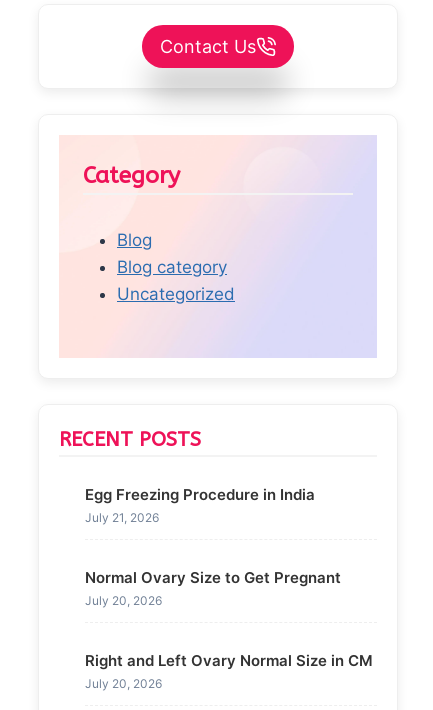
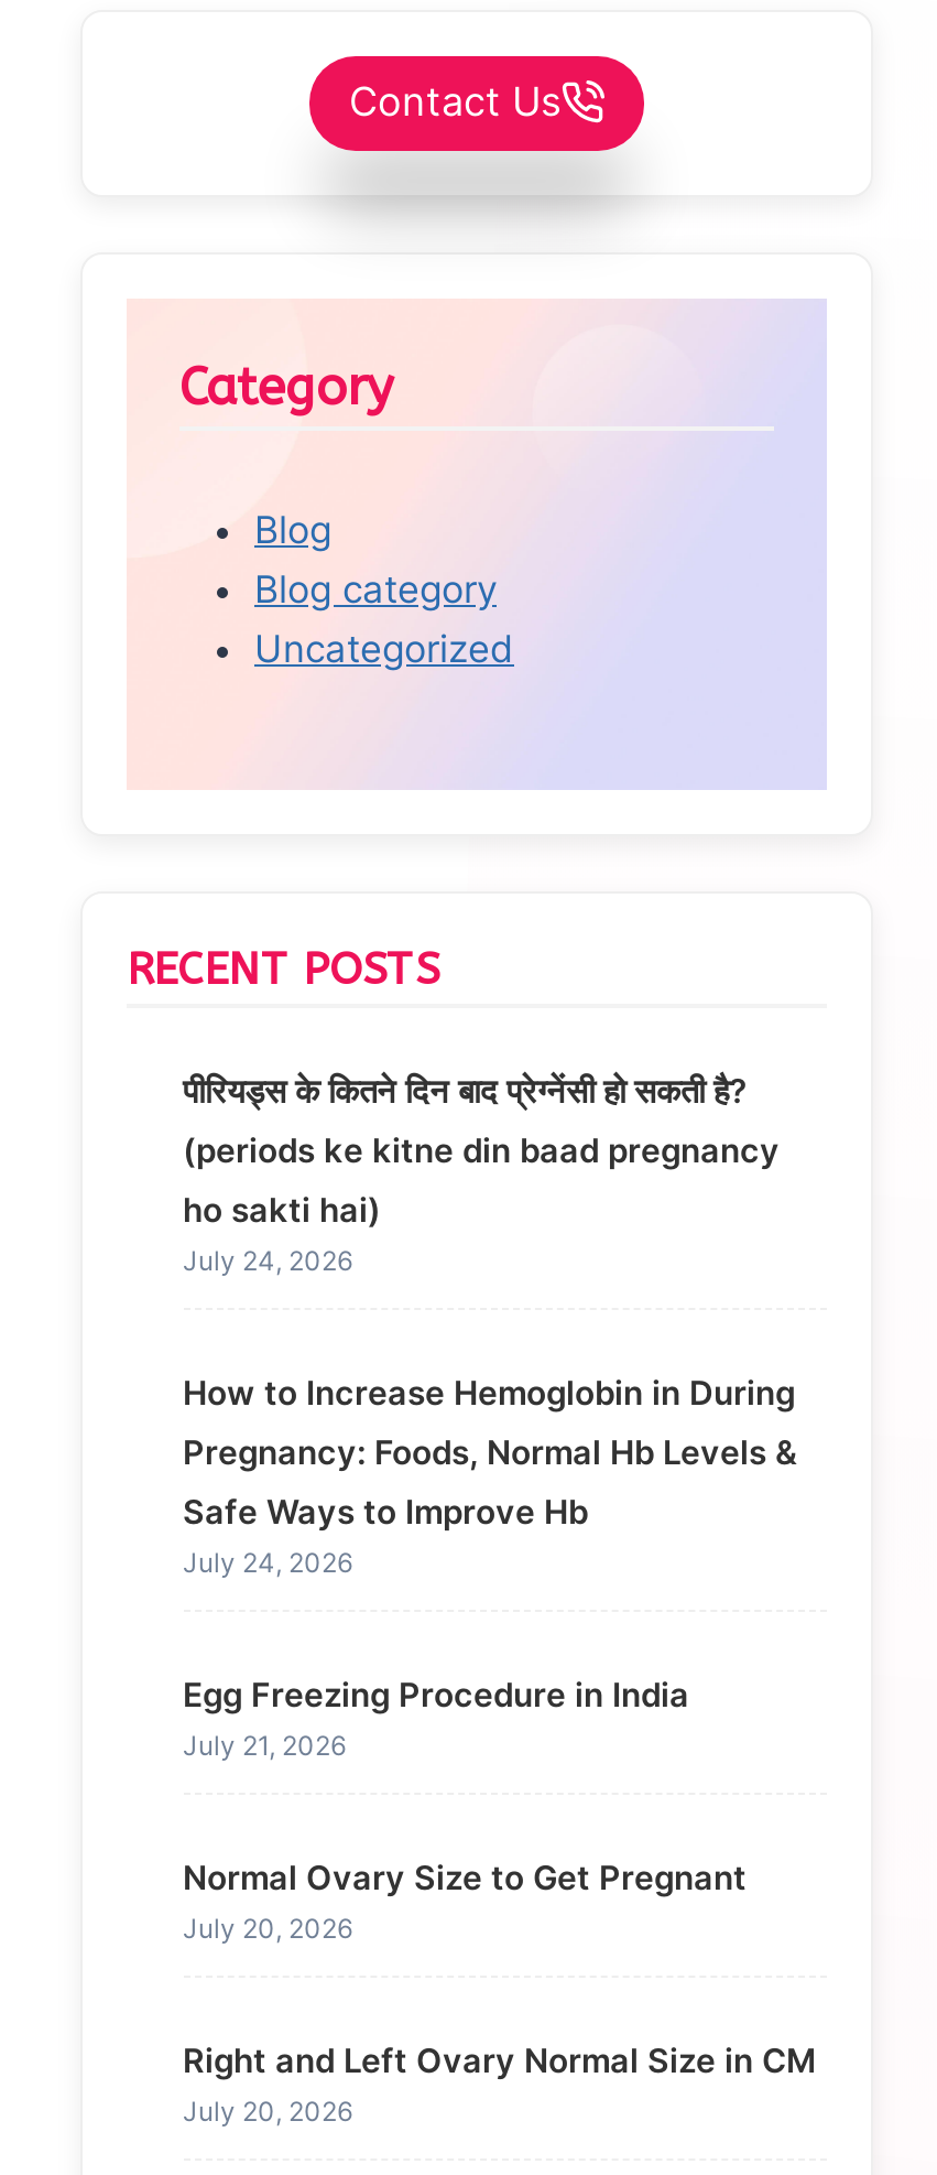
none -> [183,1071,797,1580] पीरियड्स के कितने दिन बाद प्रेग्नेंसी हो सकती है? | (periods ke kitne din baad pregnancy | ho sakti hai) | July 24, 2026 | How to Increase Hemoglobin in During | Pregnancy: Foods, Normal Hb Levels & | Safe Ways to Improve Hb | July 24, 2026

